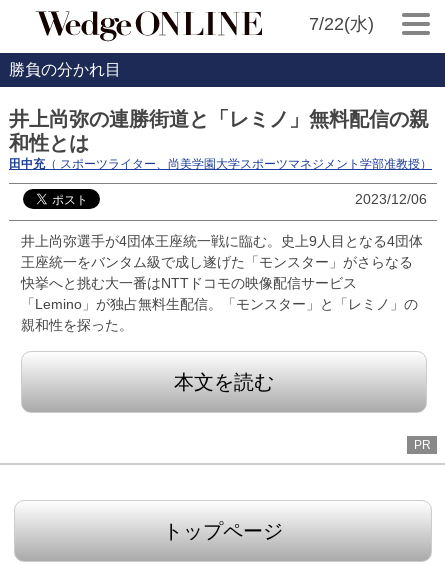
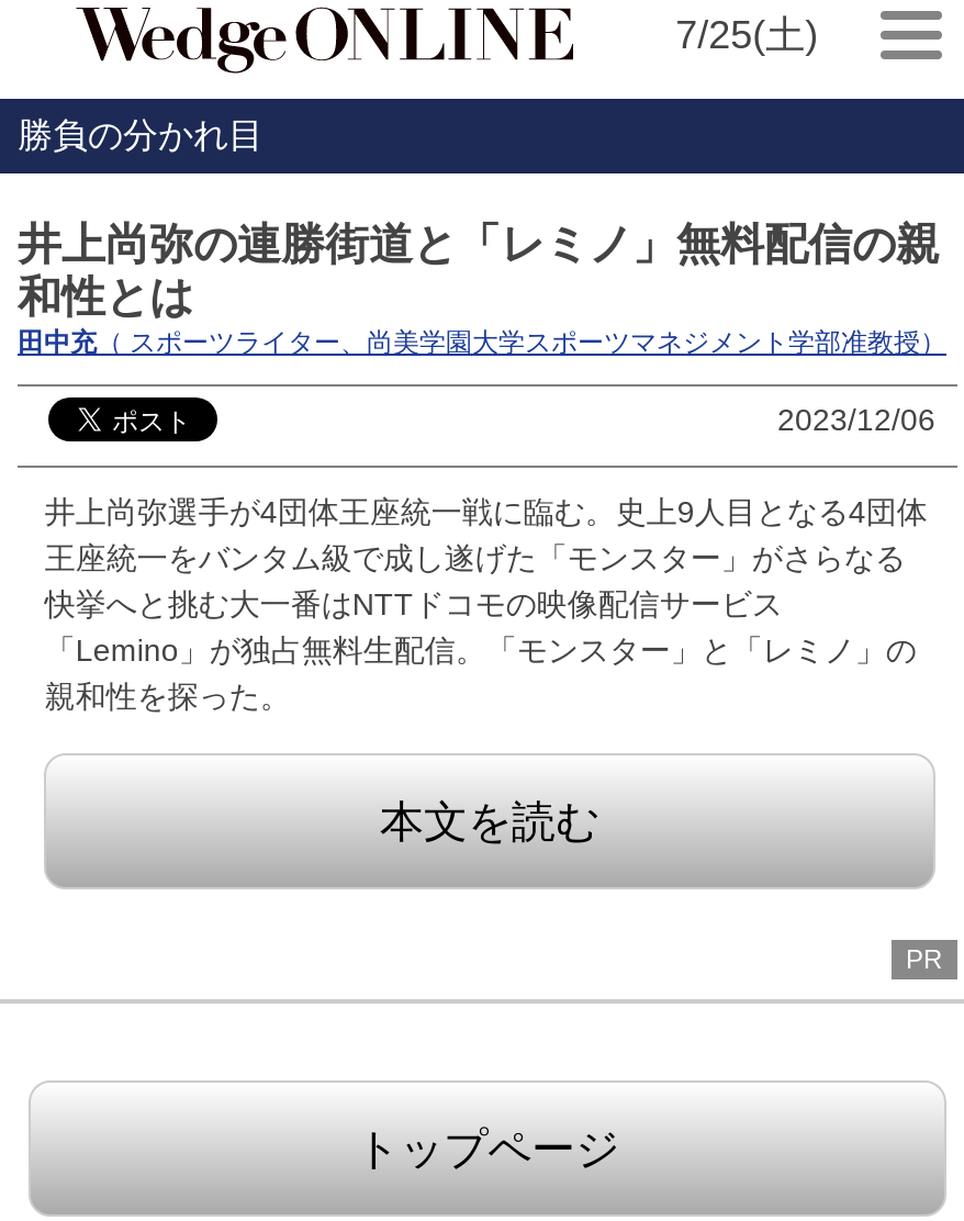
[309,14,374,34] 7/22(水) -> [675,13,818,57] 7/25(土)

